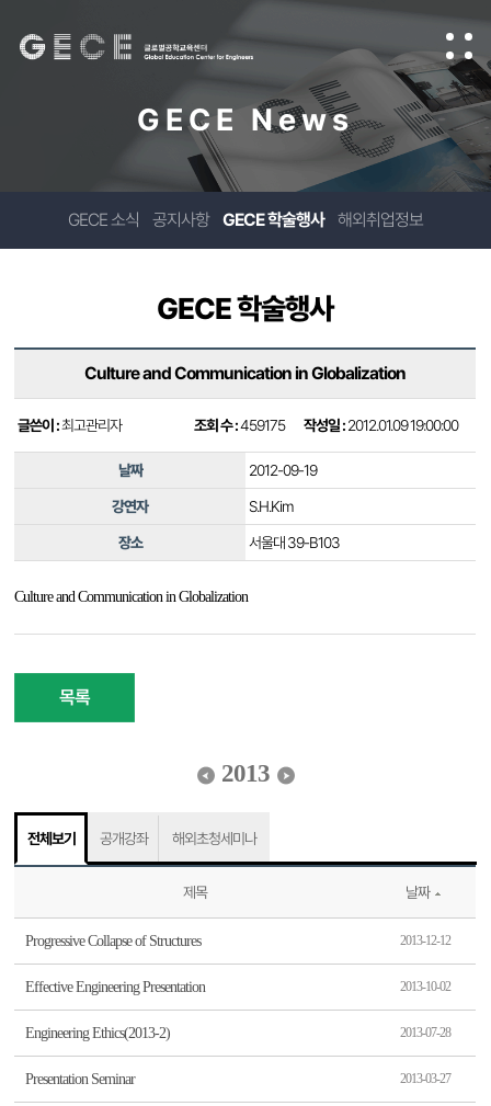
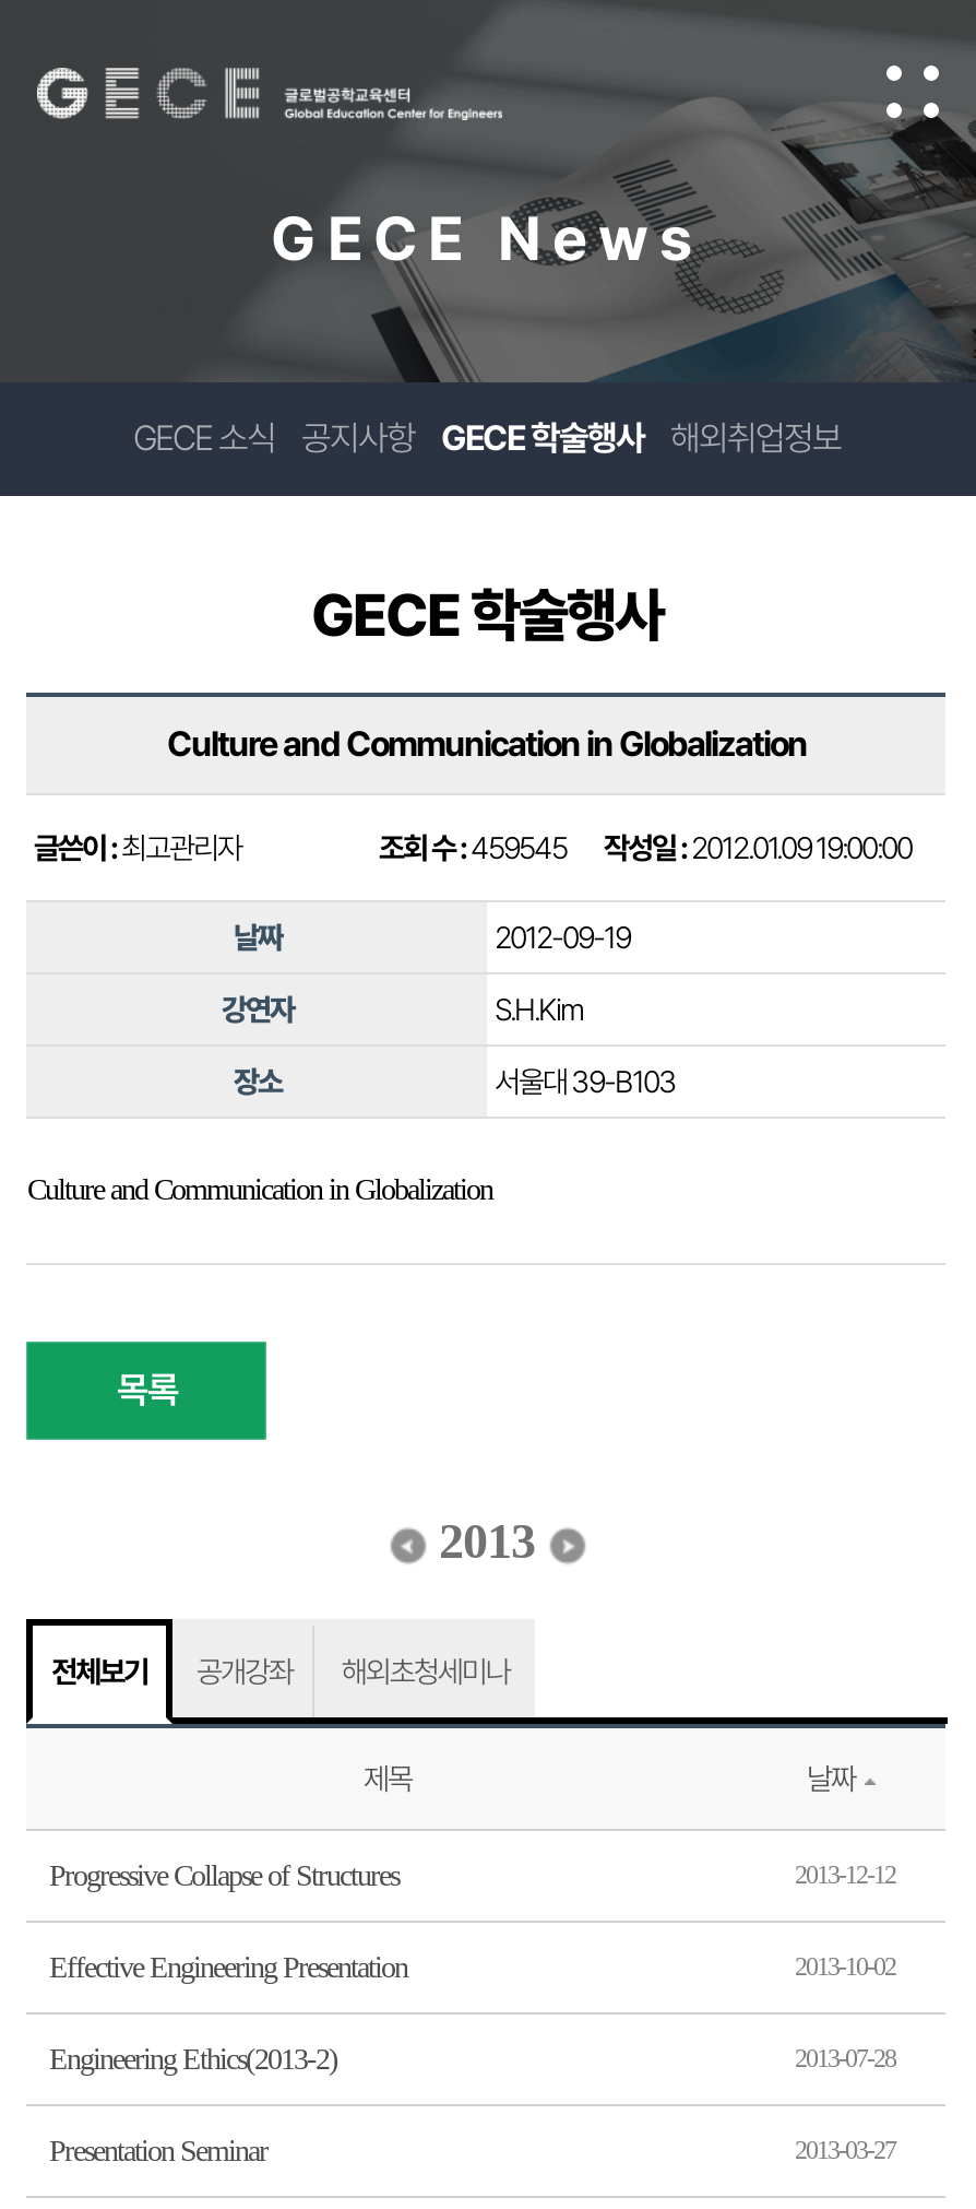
[194,417,459,434] 조회 수 :459175 작성일 : 2012.01.09 19:00:00 -> [379,830,911,865] 조회 수 :459545 작성일 : 2012.01.09 19:00:00

